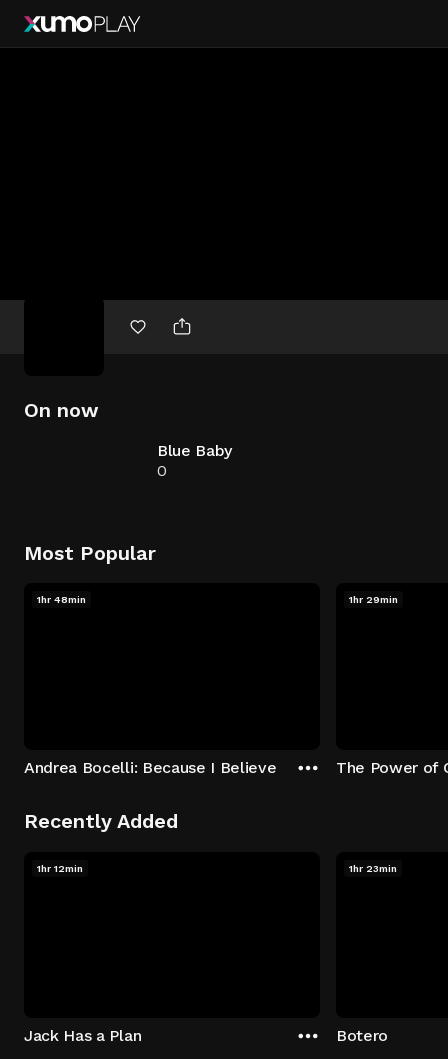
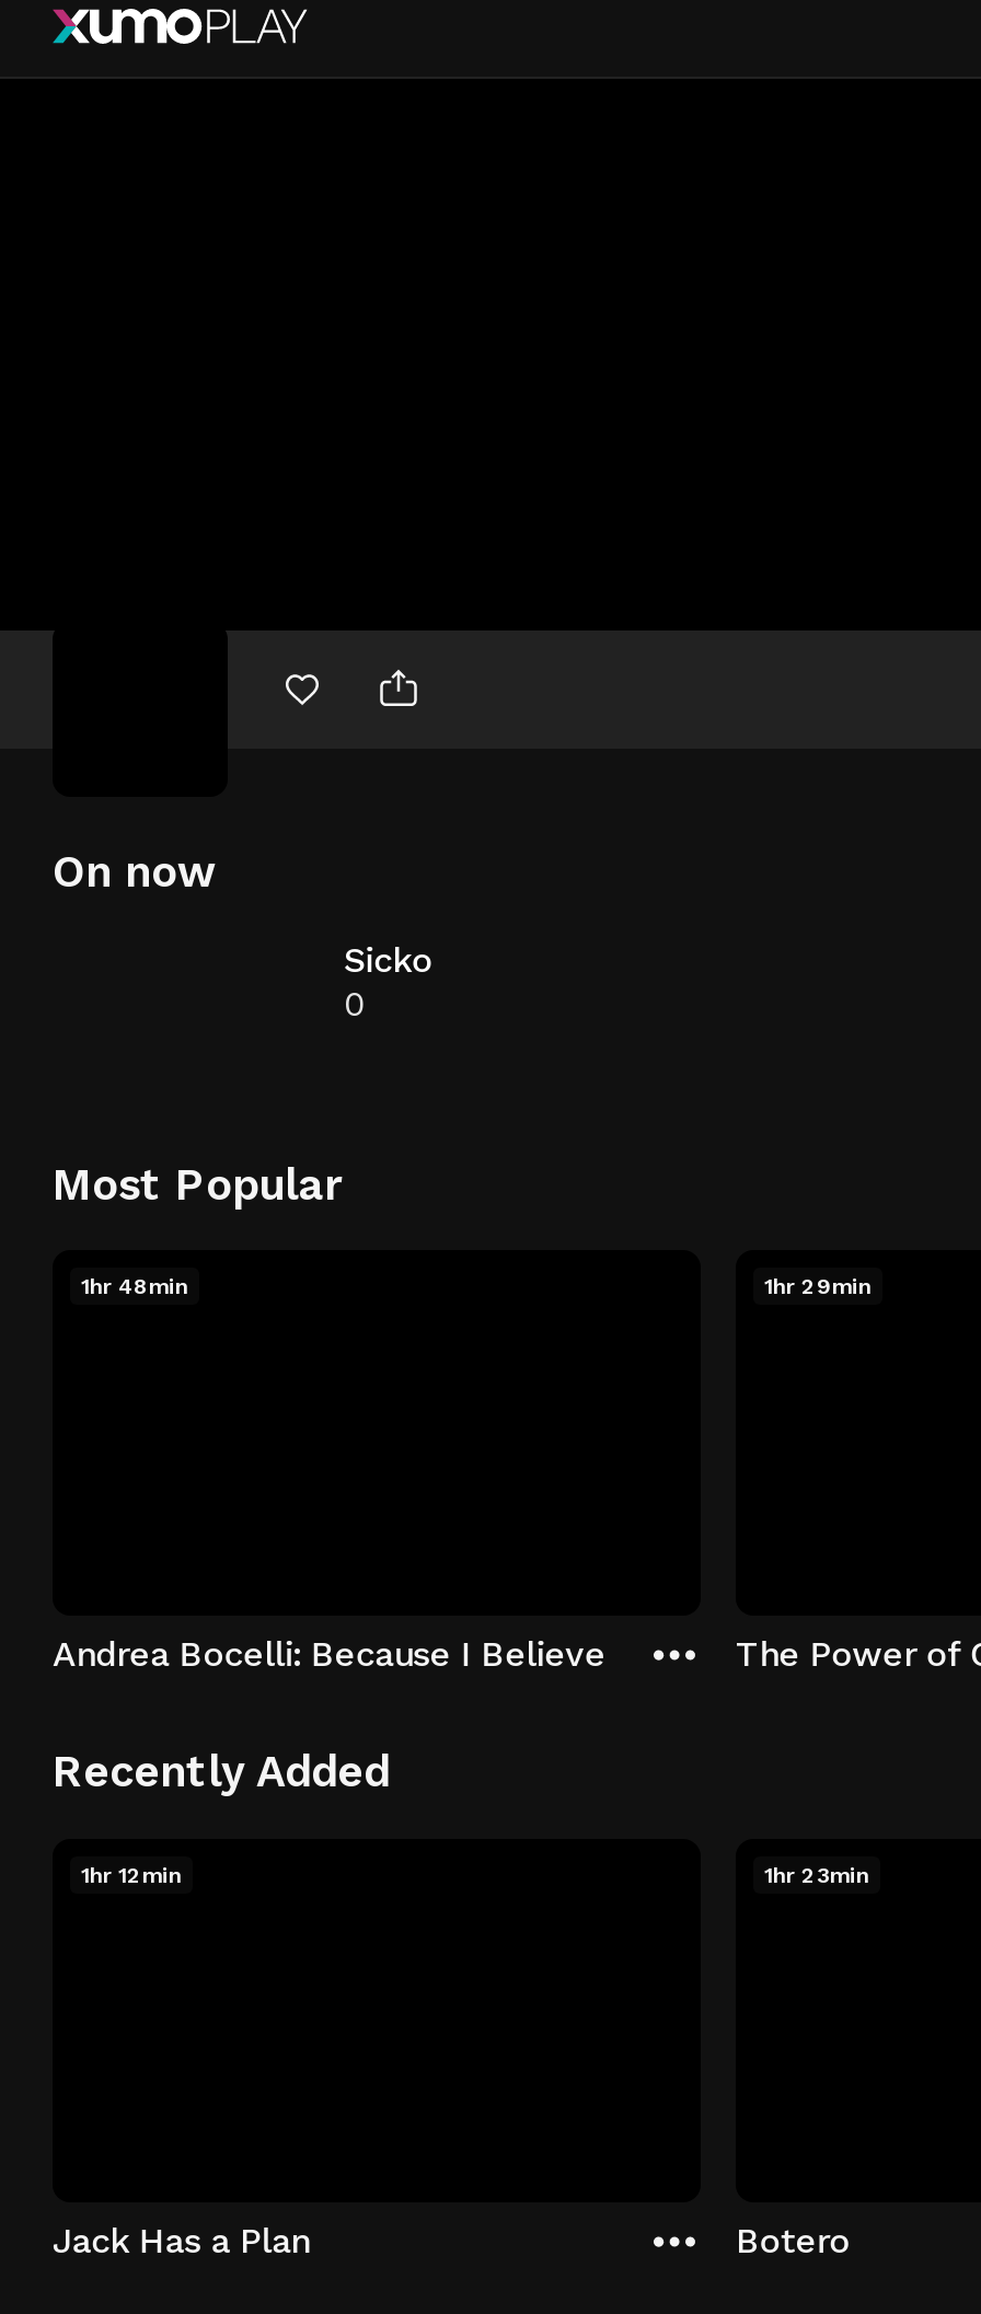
[157,441,232,460] Blue Baby -> [344,939,432,981] Sicko

